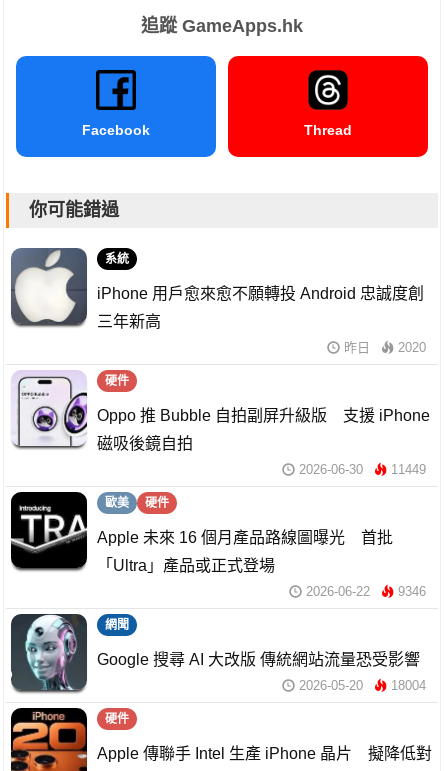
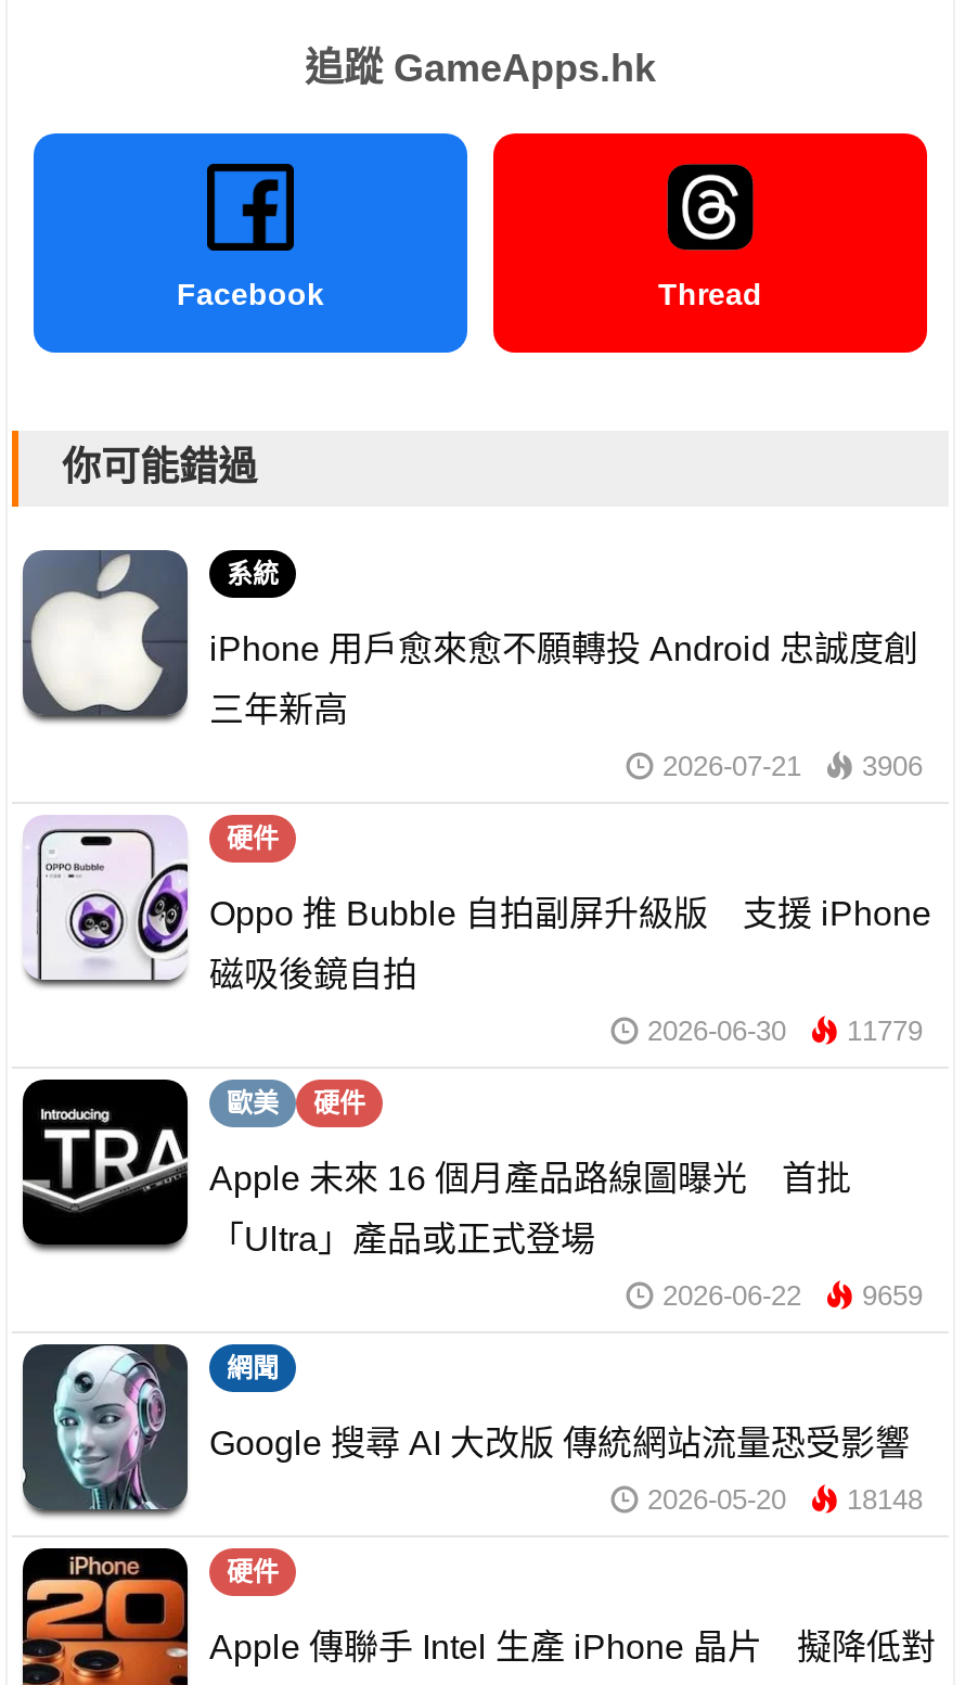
[344,340,426,355] 昨日 | 2020 -> [662,750,923,783] 2026-07-21 | 3906
[299,462,426,477] 2026-06-30 11449 -> [647,1015,923,1047] 2026-06-30 11779
[306,584,426,599] 2026-06-22 9346 -> [662,1280,923,1312] 2026-06-22 9659
[299,678,426,693] 2026-05-20 18004 -> [647,1484,923,1516] 2026-05-20 18148

